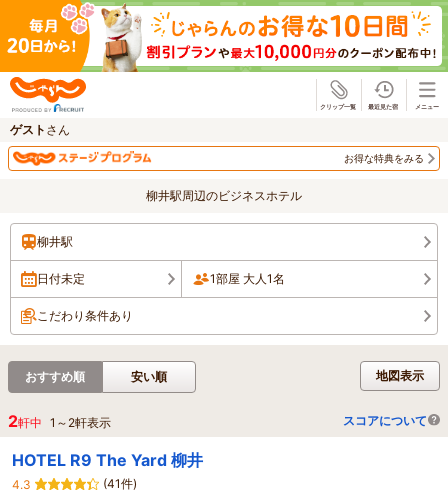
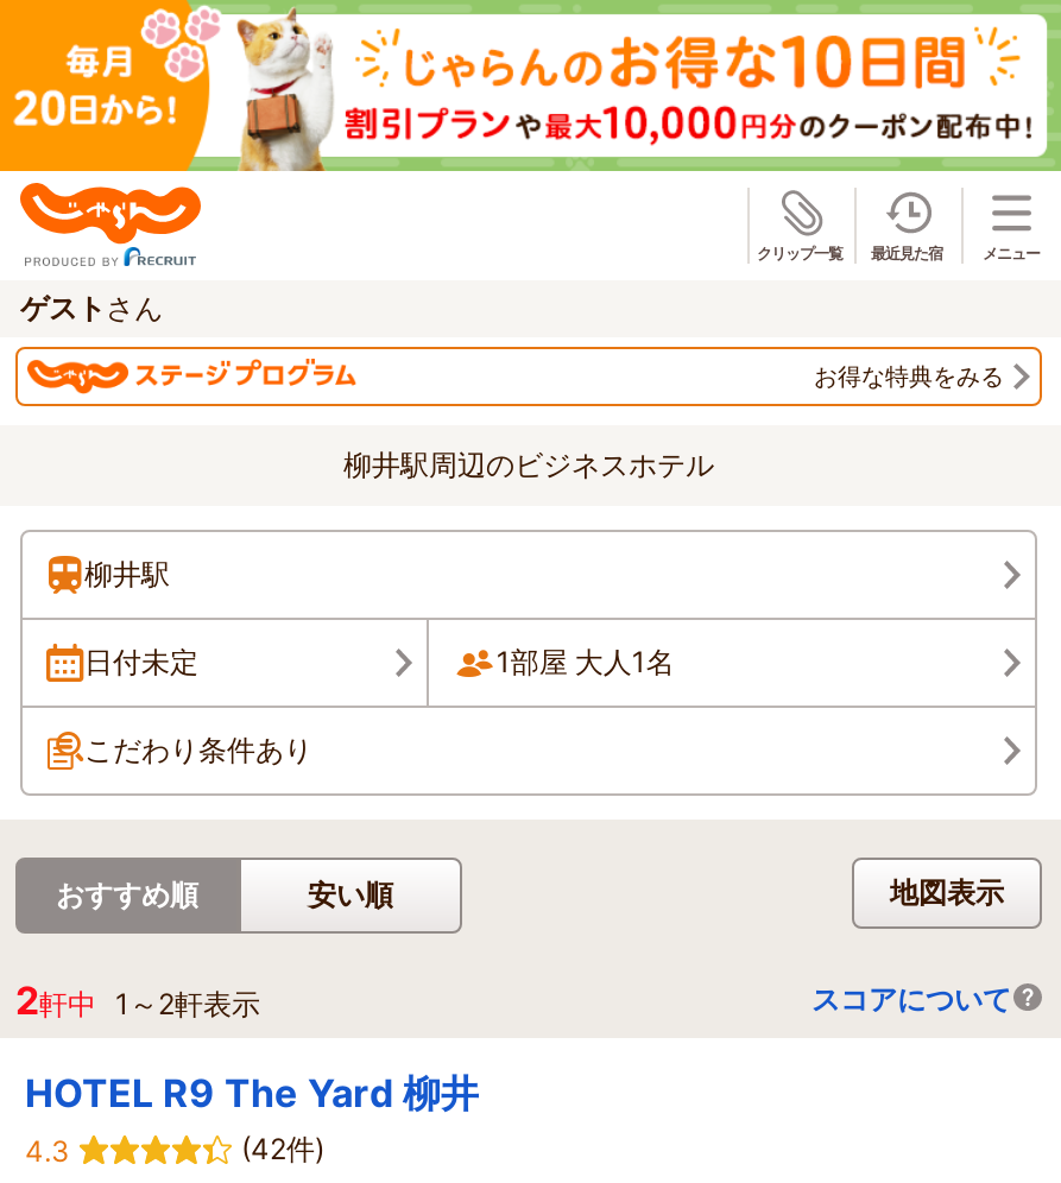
[103,476,137,491] (41件) -> [241,1130,324,1166] (42件)

